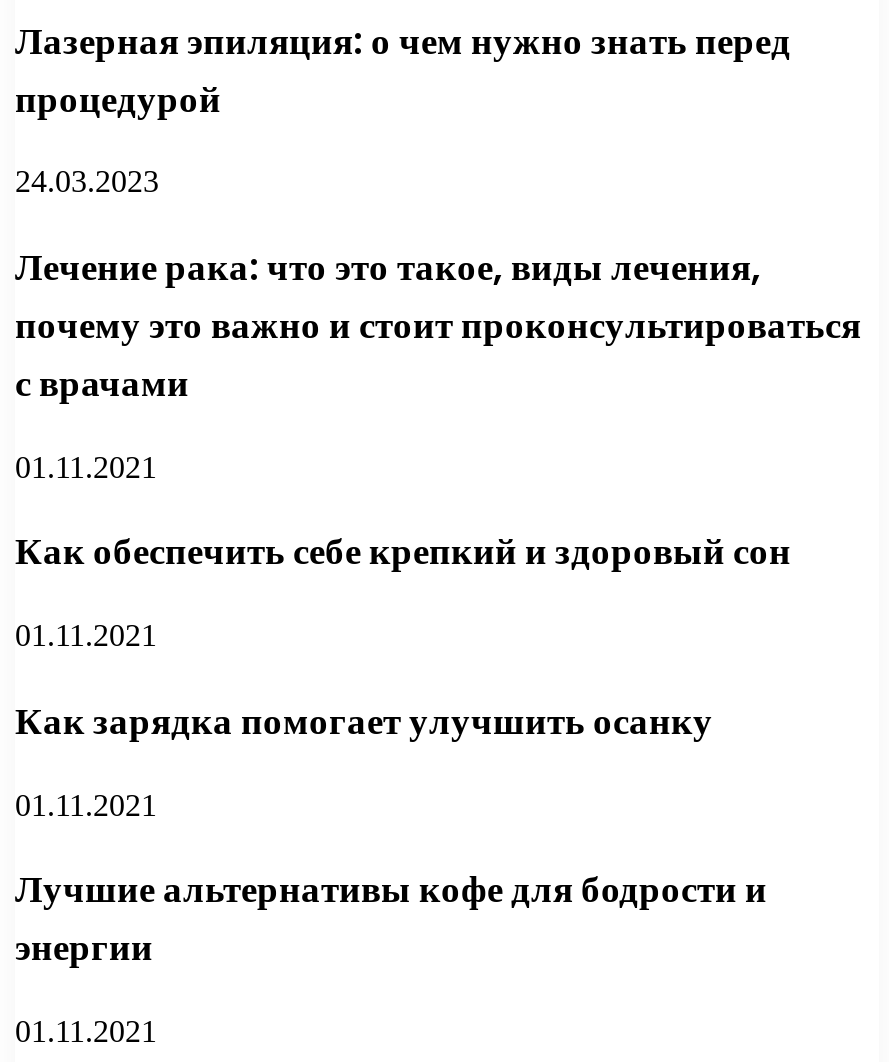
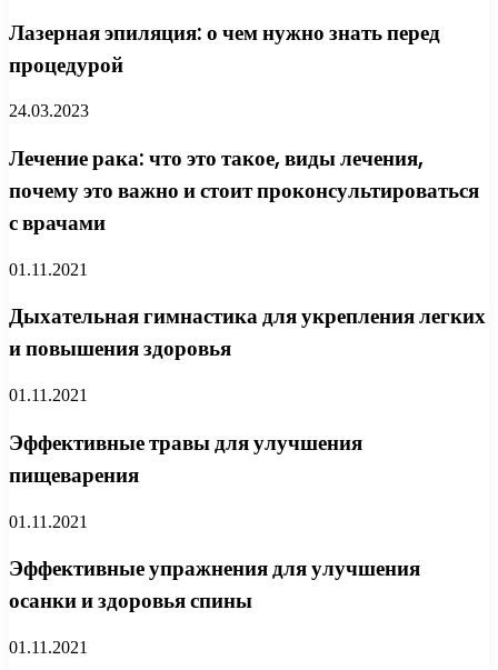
[15,525,791,579] Как обеспечить себе крепкий и здоровый сон -> [9,302,486,364] Дыхательная гимнастика для укрепления легких | и повышения здоровья
[15,694,713,748] Как зарядка помогает улучшить осанку -> [9,428,362,490] Эффективные травы для улучшения | пищеварения
[15,863,767,975] Лучшие альтернативы кофе для бодрости и | энергии -> [9,554,420,616] Эффективные упражнения для улучшения | осанки и здоровья спины

